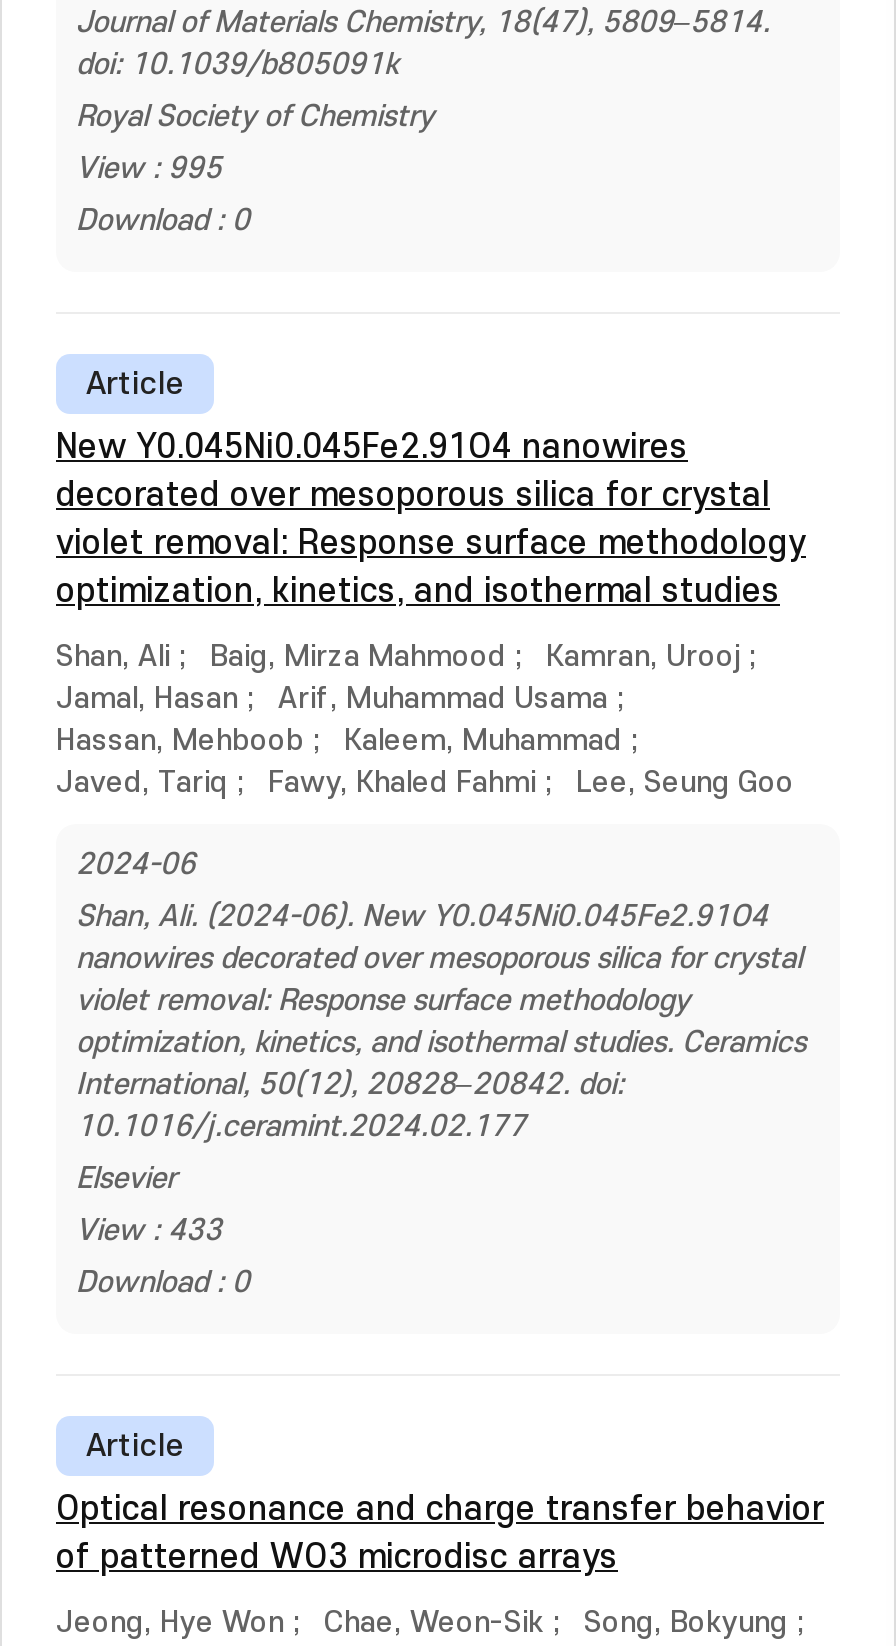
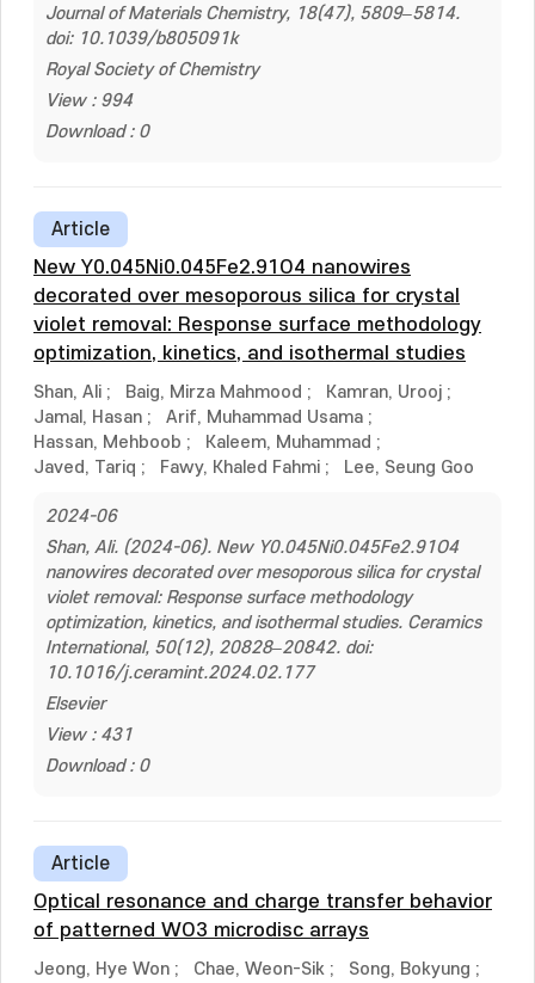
[76,152,222,186] View : 995 -> [45,91,133,111] View : 994
[76,1214,222,1248] View : 433 -> [45,725,133,745] View : 431

